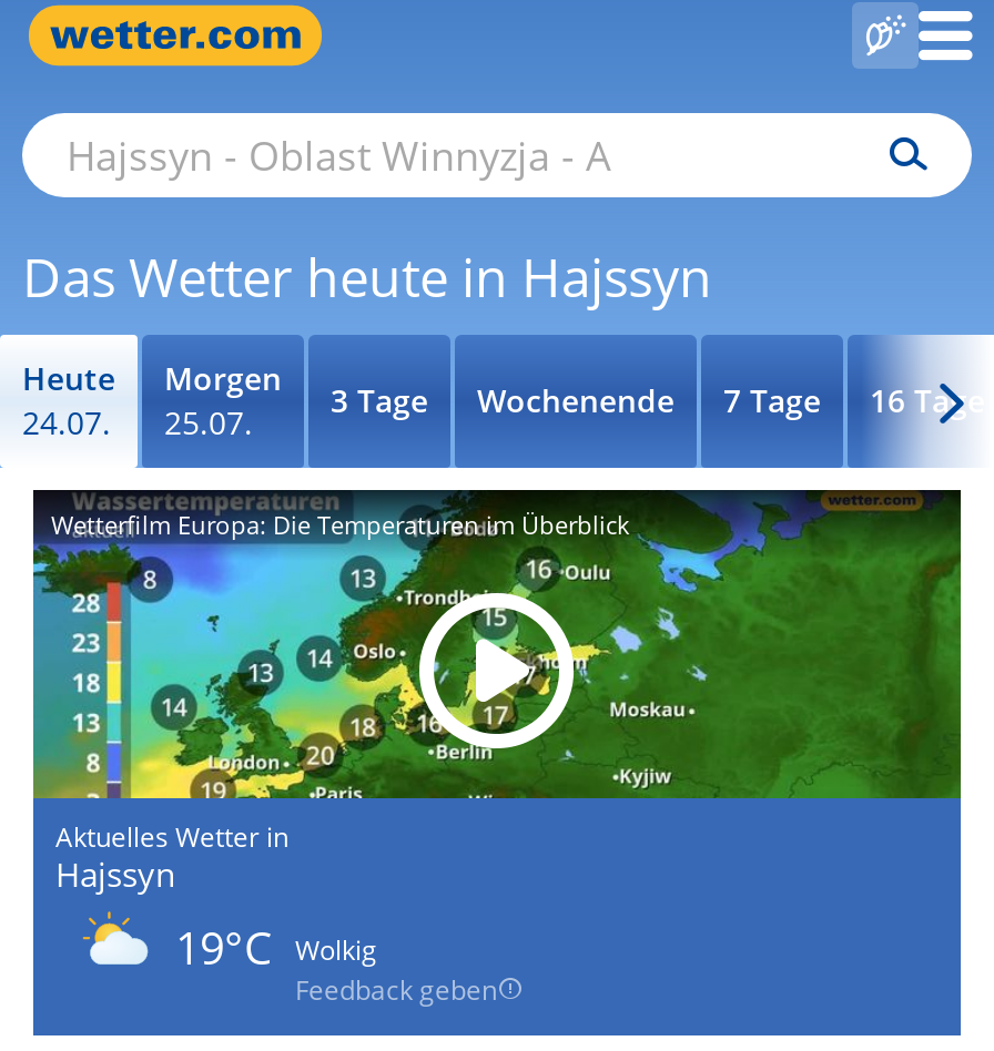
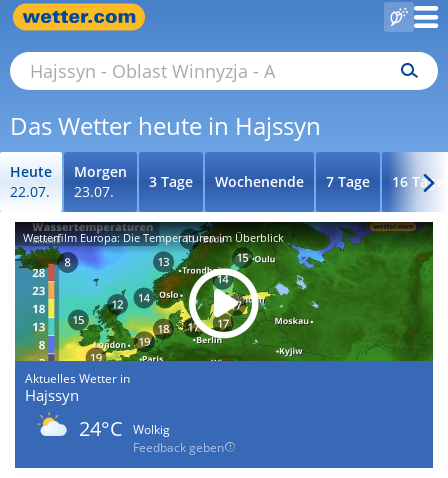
[22,401,111,443] 24.07. -> [10,182,50,201] 22.07.
[164,401,253,443] 25.07. -> [74,182,114,201] 23.07.
[175,919,377,978] 19°C Wolkig -> [79,415,170,442] 24°C Wolkig

